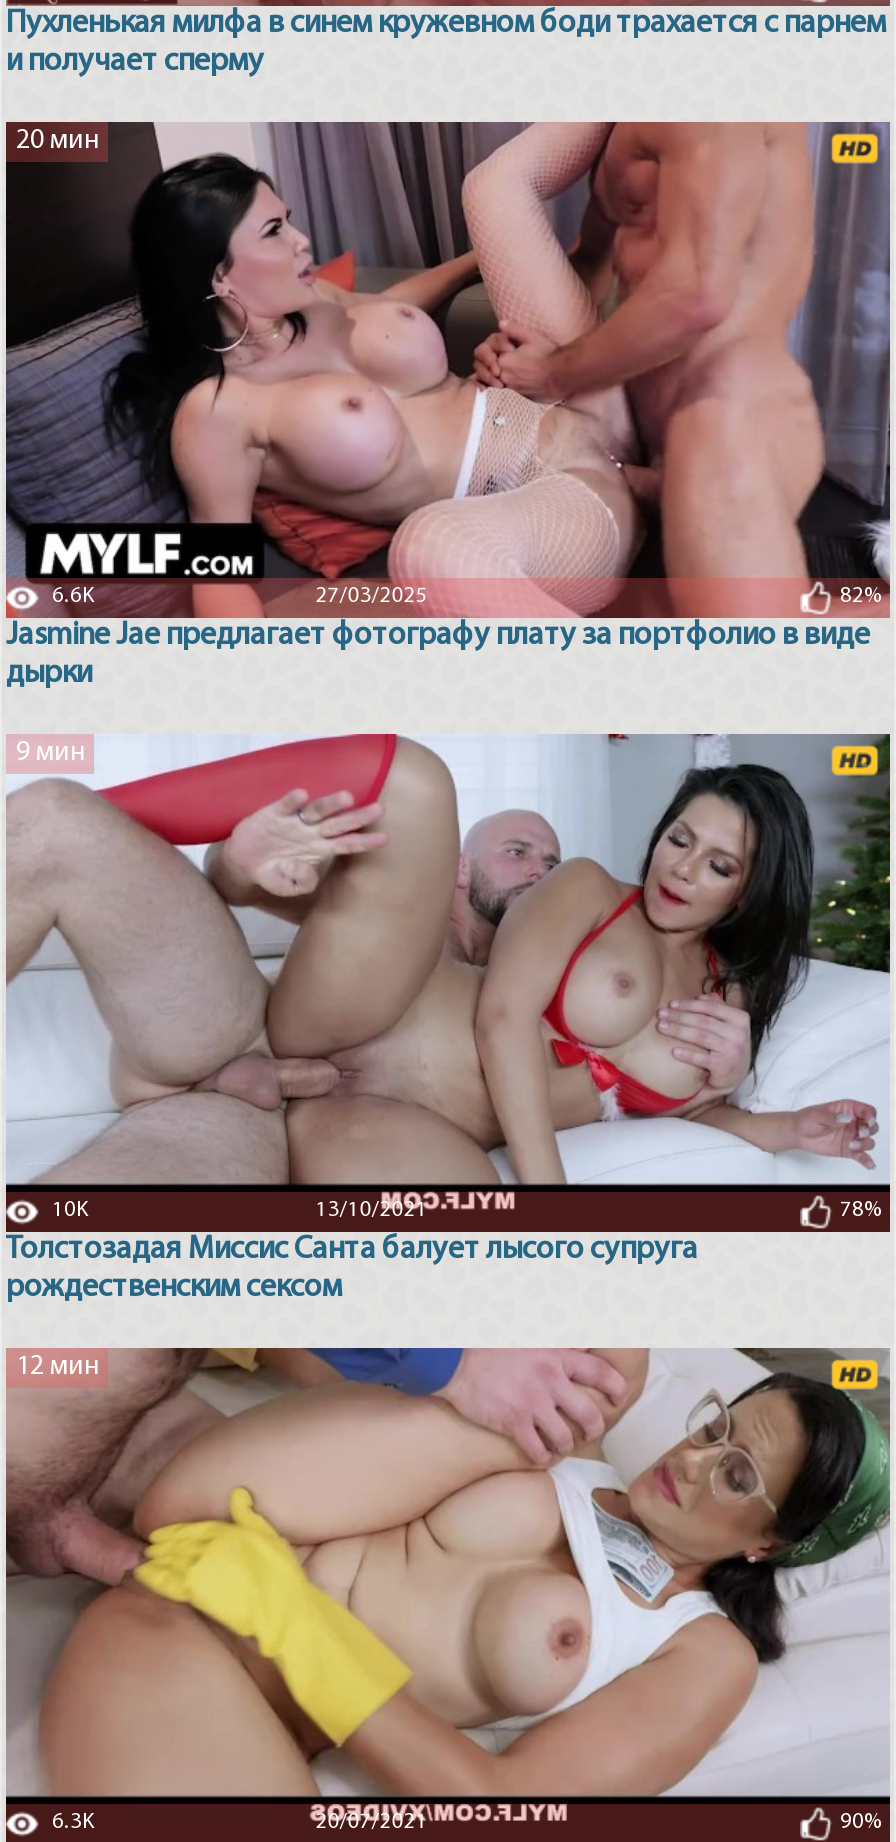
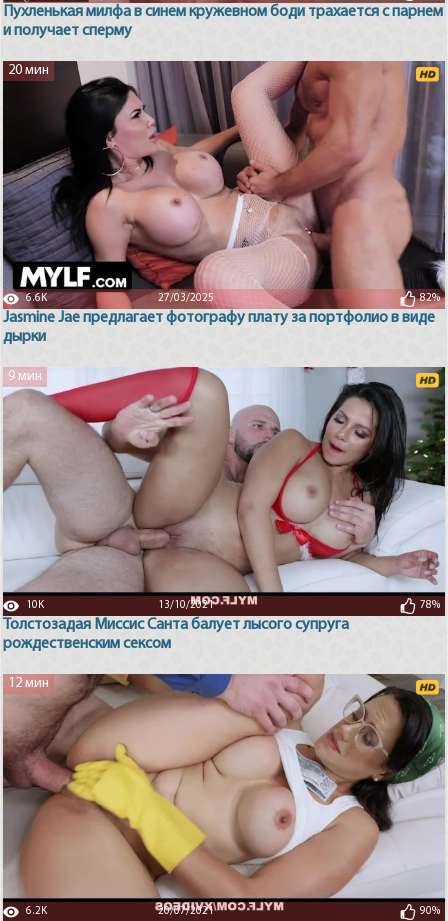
[52,1813,94,1835] 6.3K -> [26,906,47,917] 6.2K

